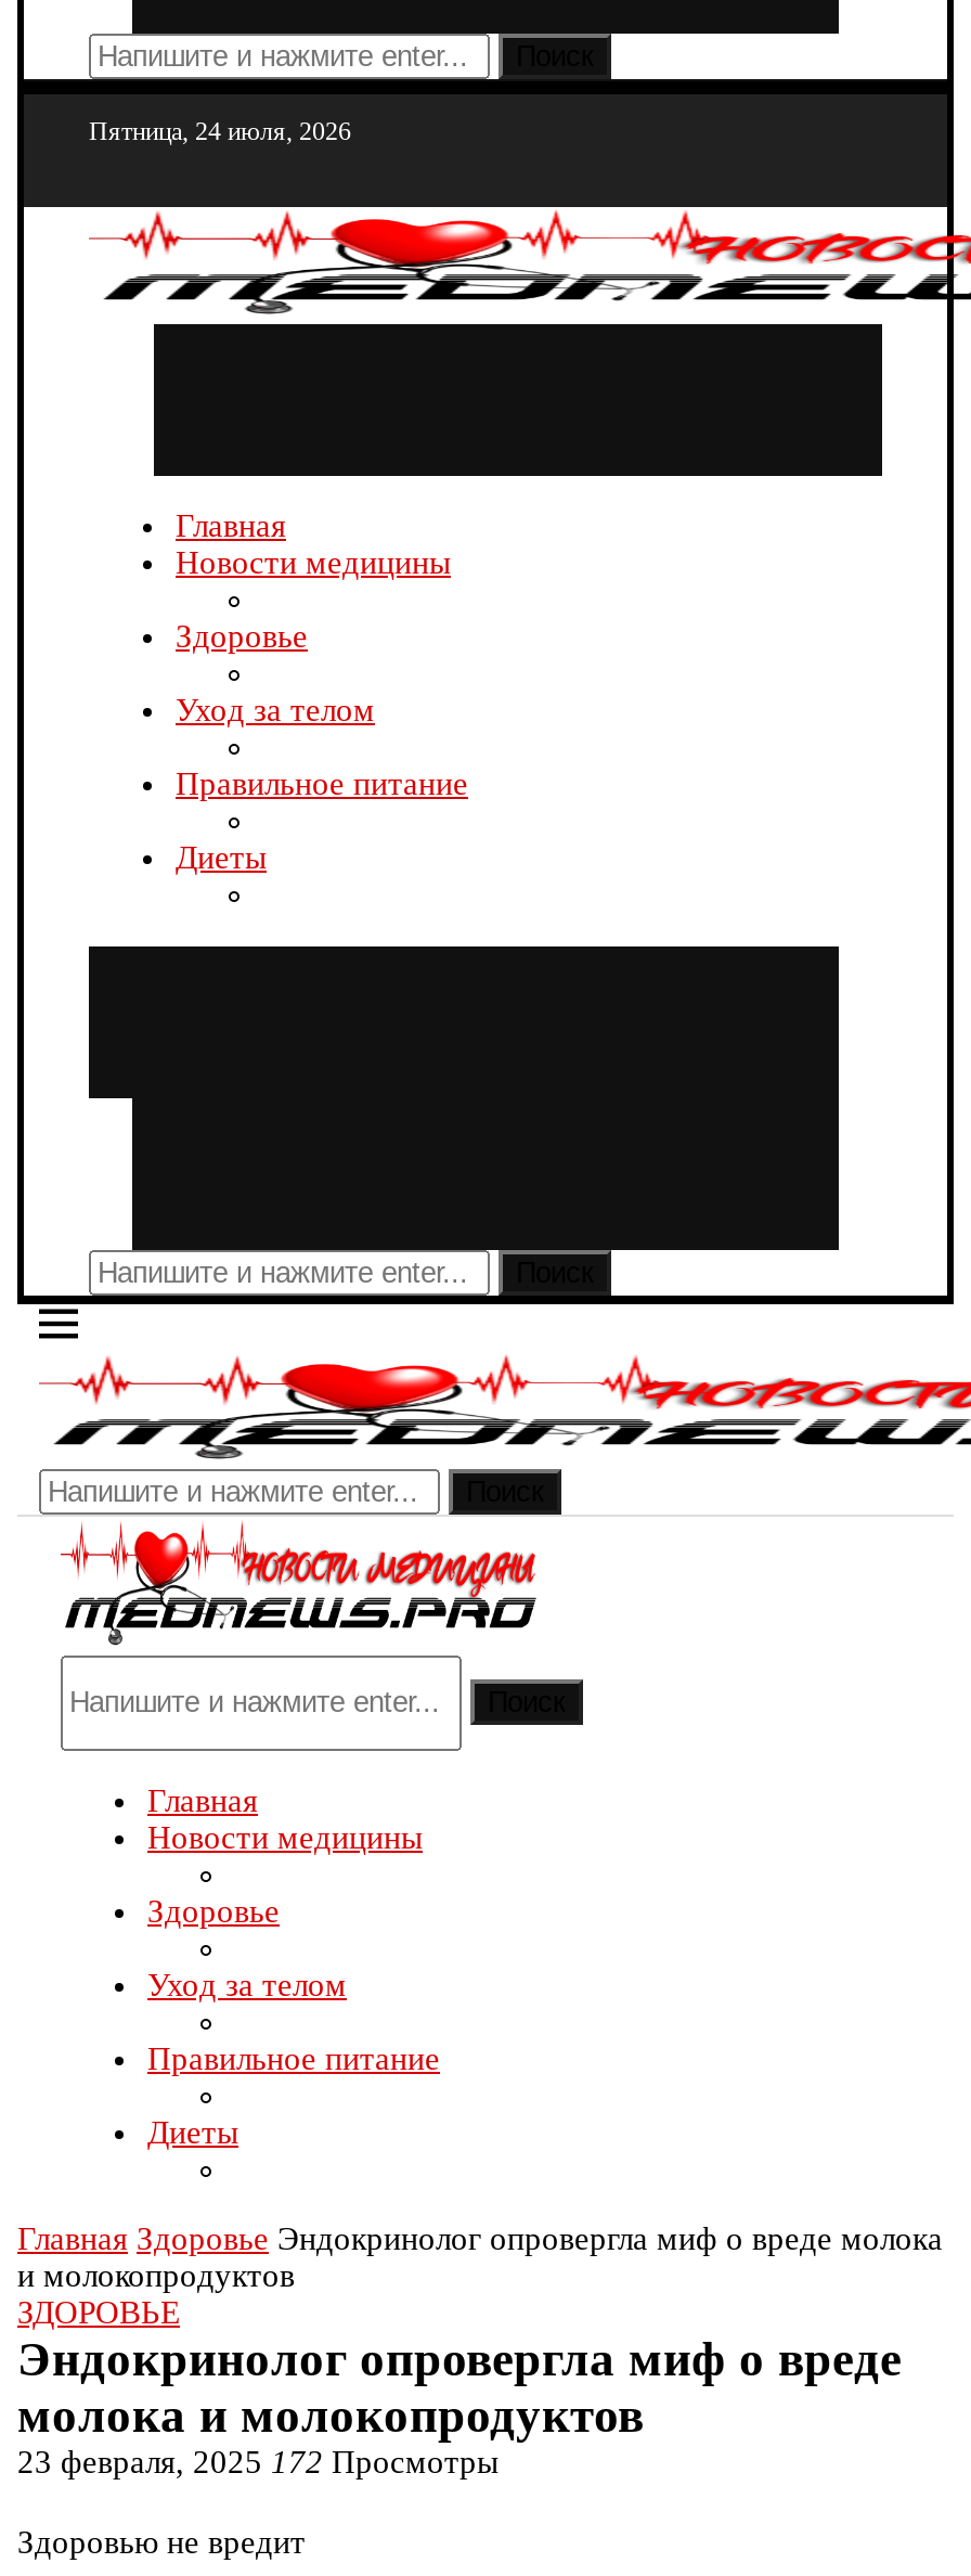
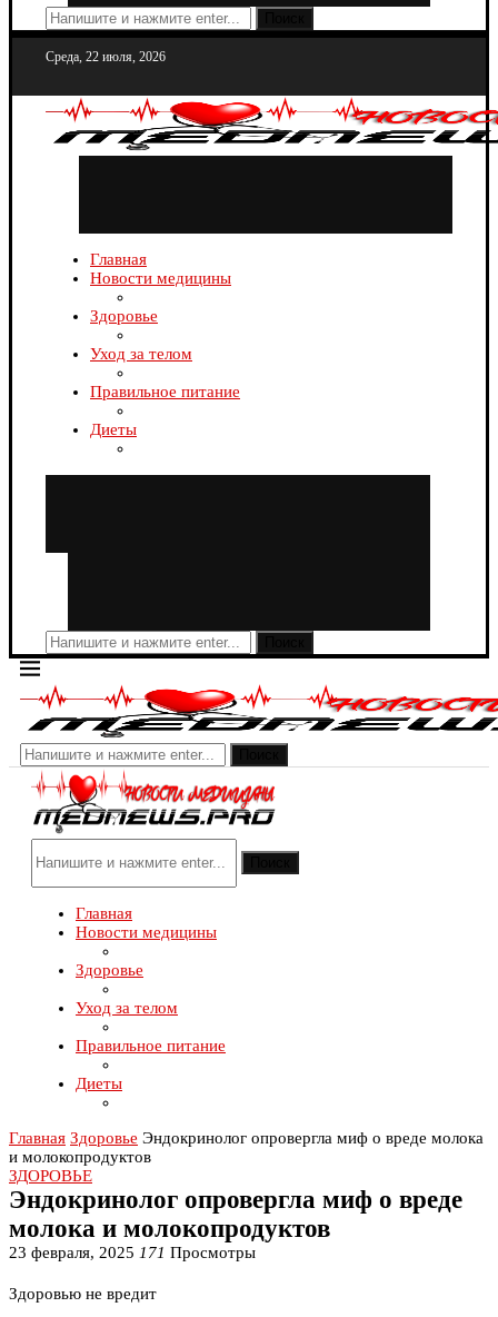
[89,116,351,146] Пятница, 24 июля, 2026 -> [46,49,166,65] Среда, 22 июля, 2026
[17,2445,499,2480] 23 февраля, 2025 172 Просмотры -> [9,1244,256,1261] 23 февраля, 2025 171 Просмотры

